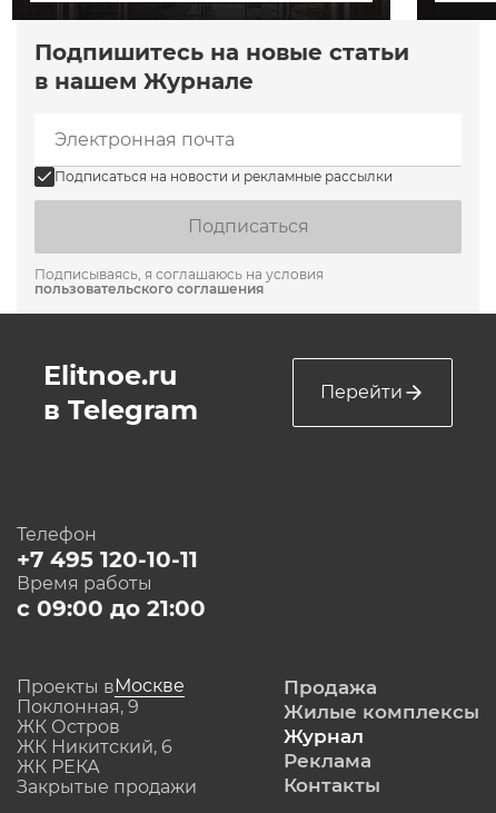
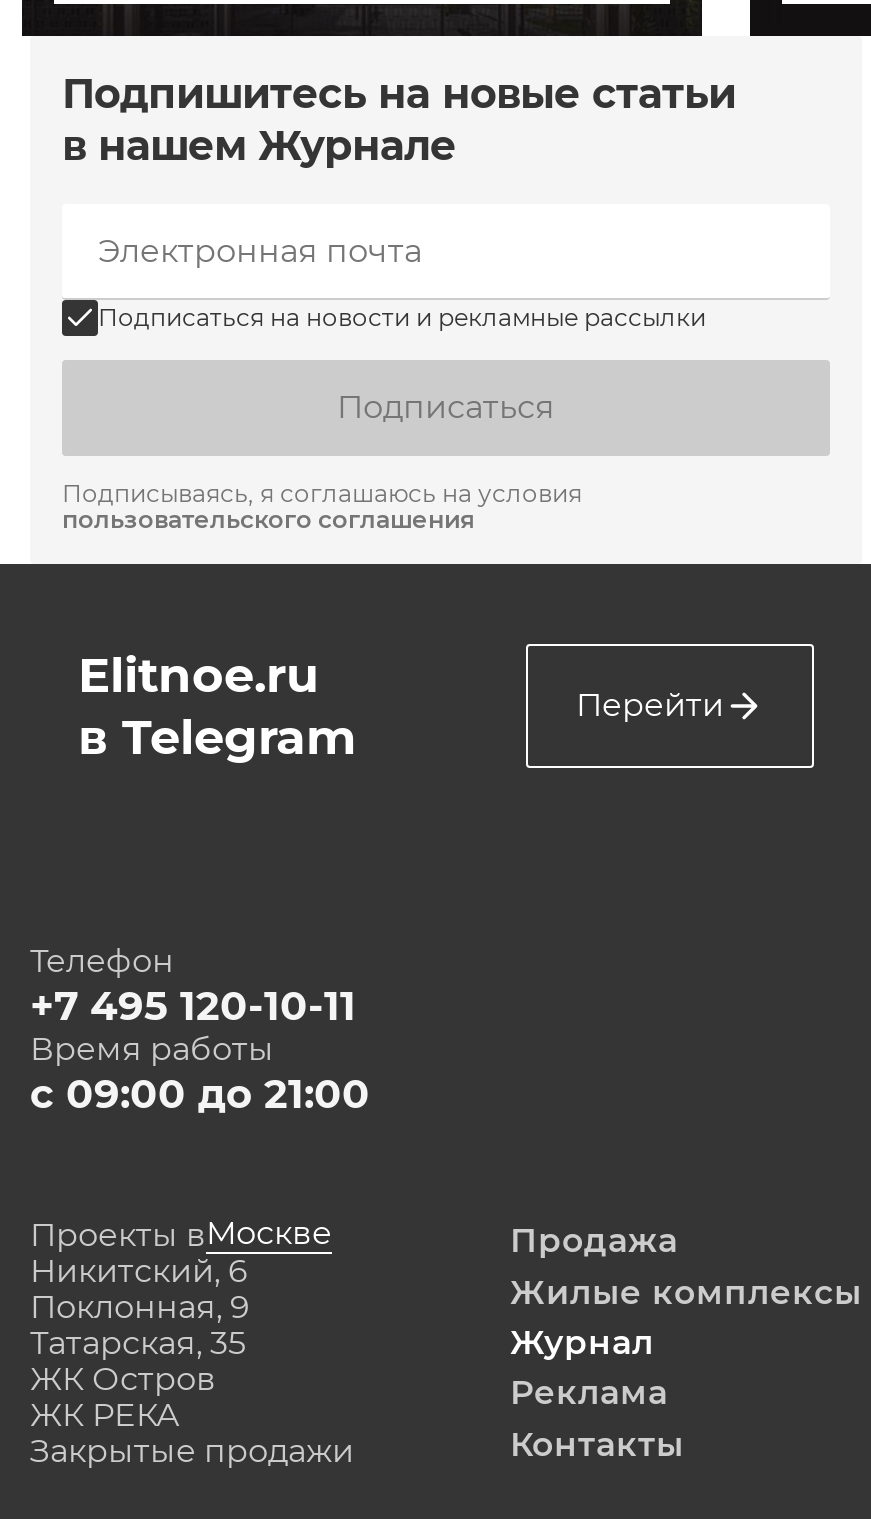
none -> [30,1252,248,1290] Никитский, 6
moved [17,716,120,737] -> [30,1360,216,1398]: ЖК Остров
[17,736,172,757] ЖК Никитский, 6 -> none
none -> [30,1324,246,1362] Татарская, 35

